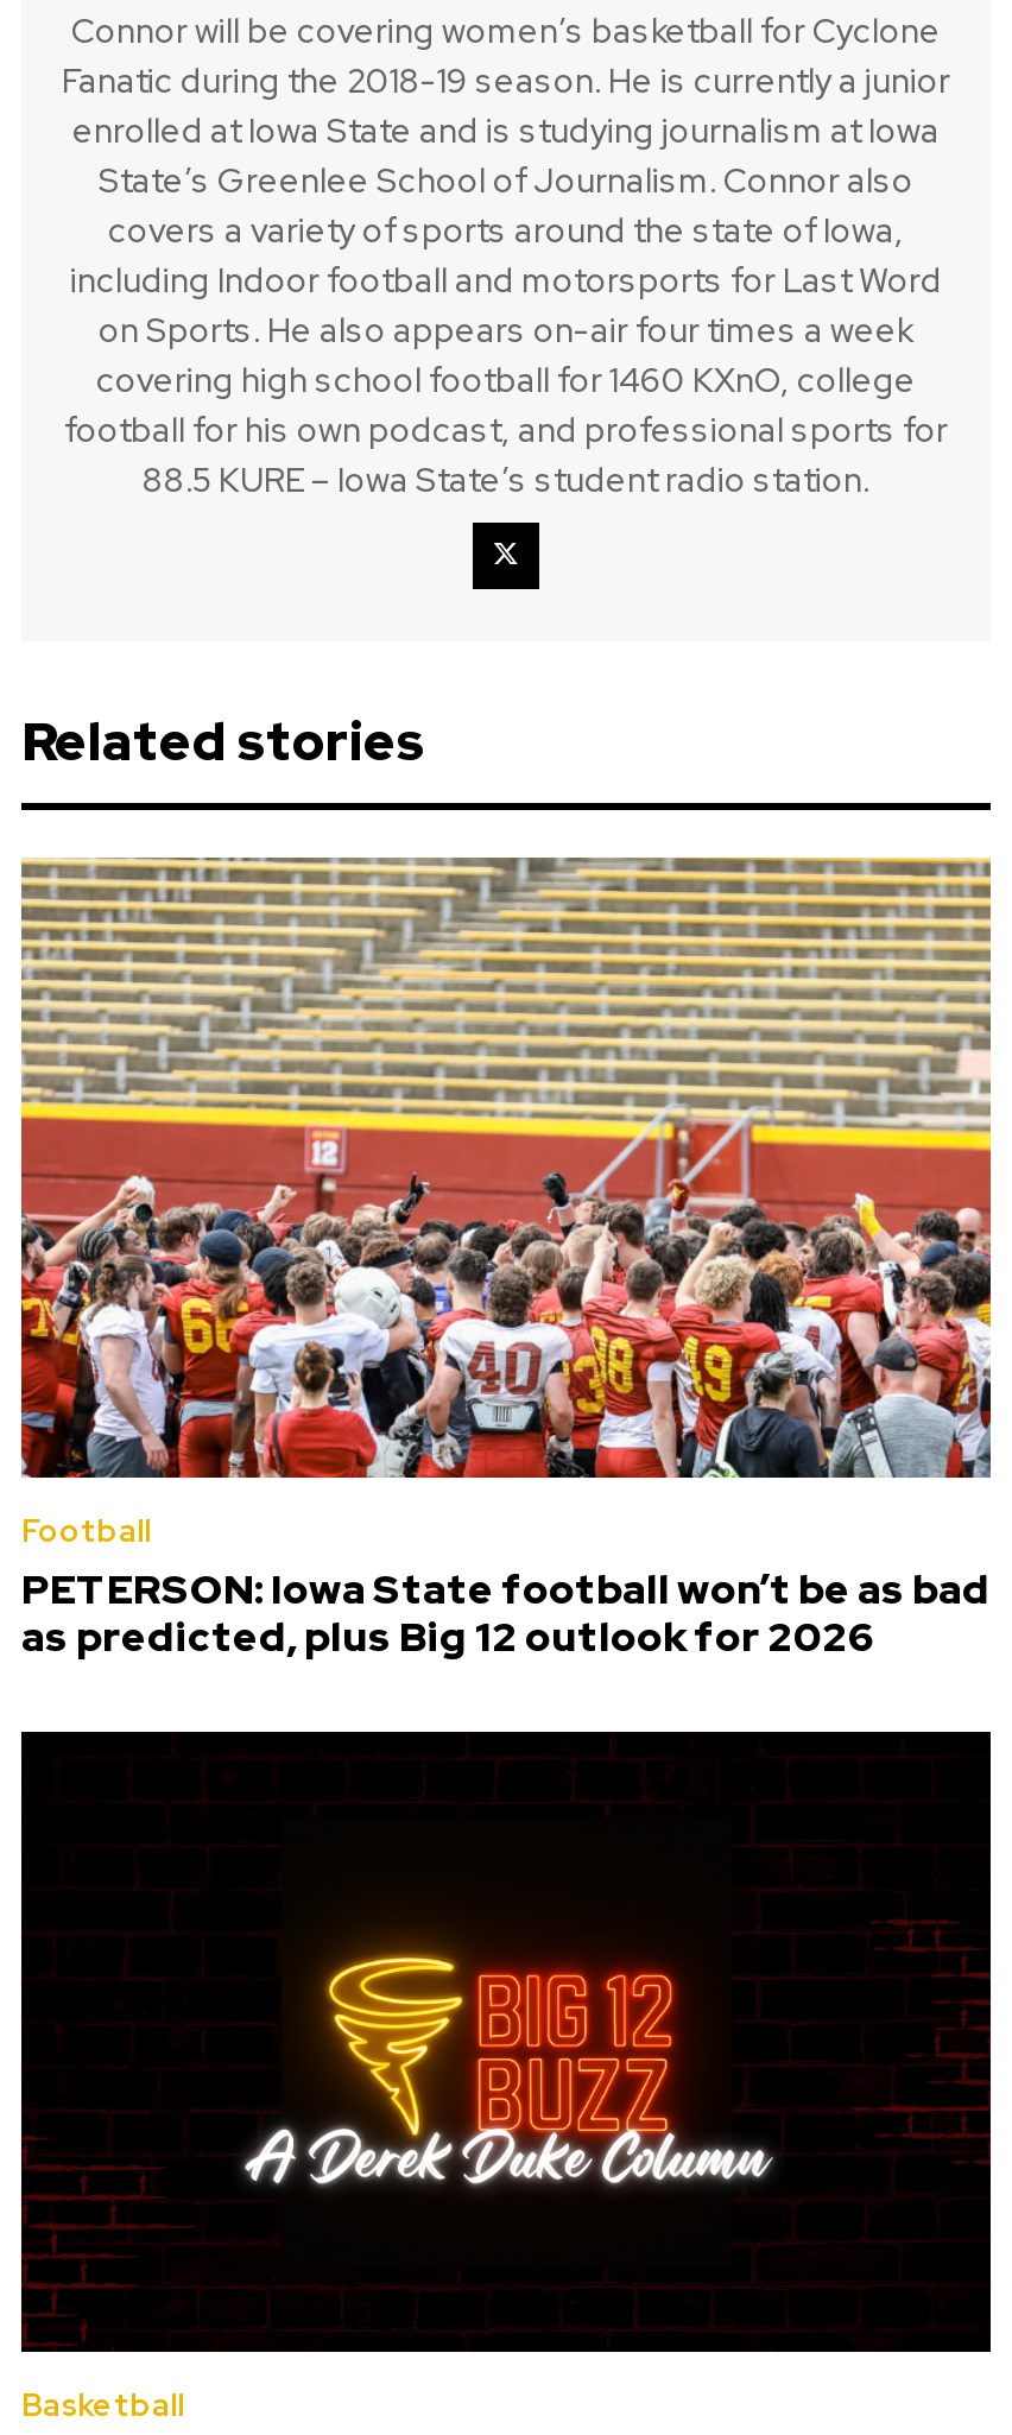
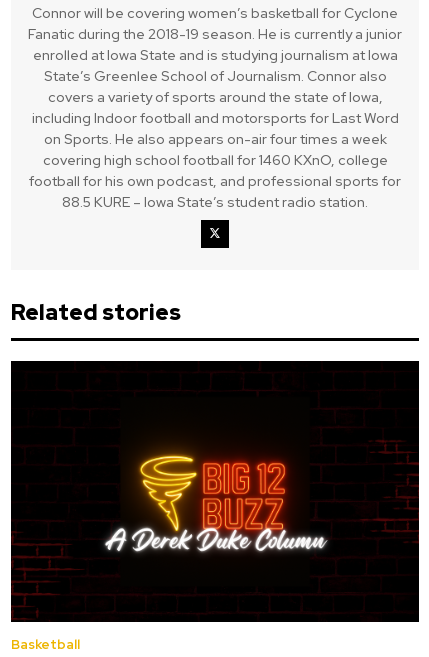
[19,855,993,1663] [image] | Football | PETERSON: Iowa State football won’t be as bad | as predicted, plus Big 12 outlook for 2026 -> none

